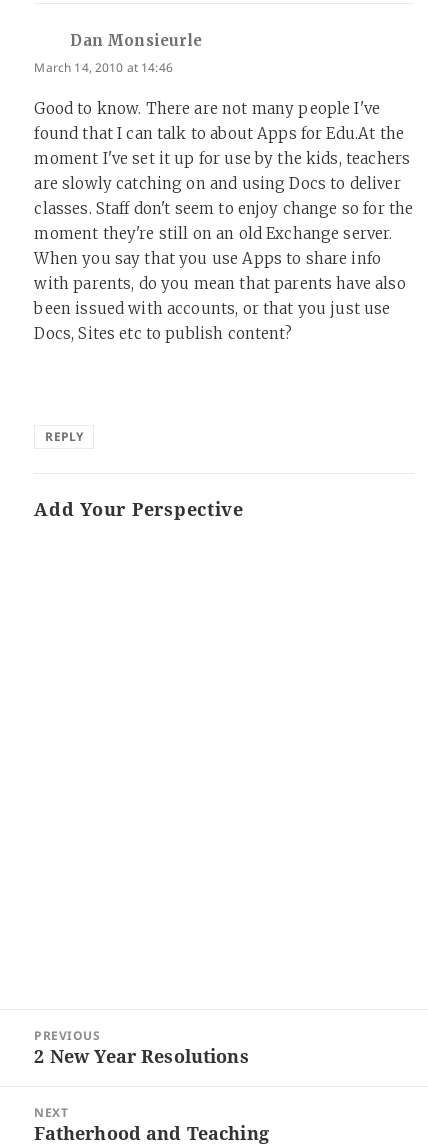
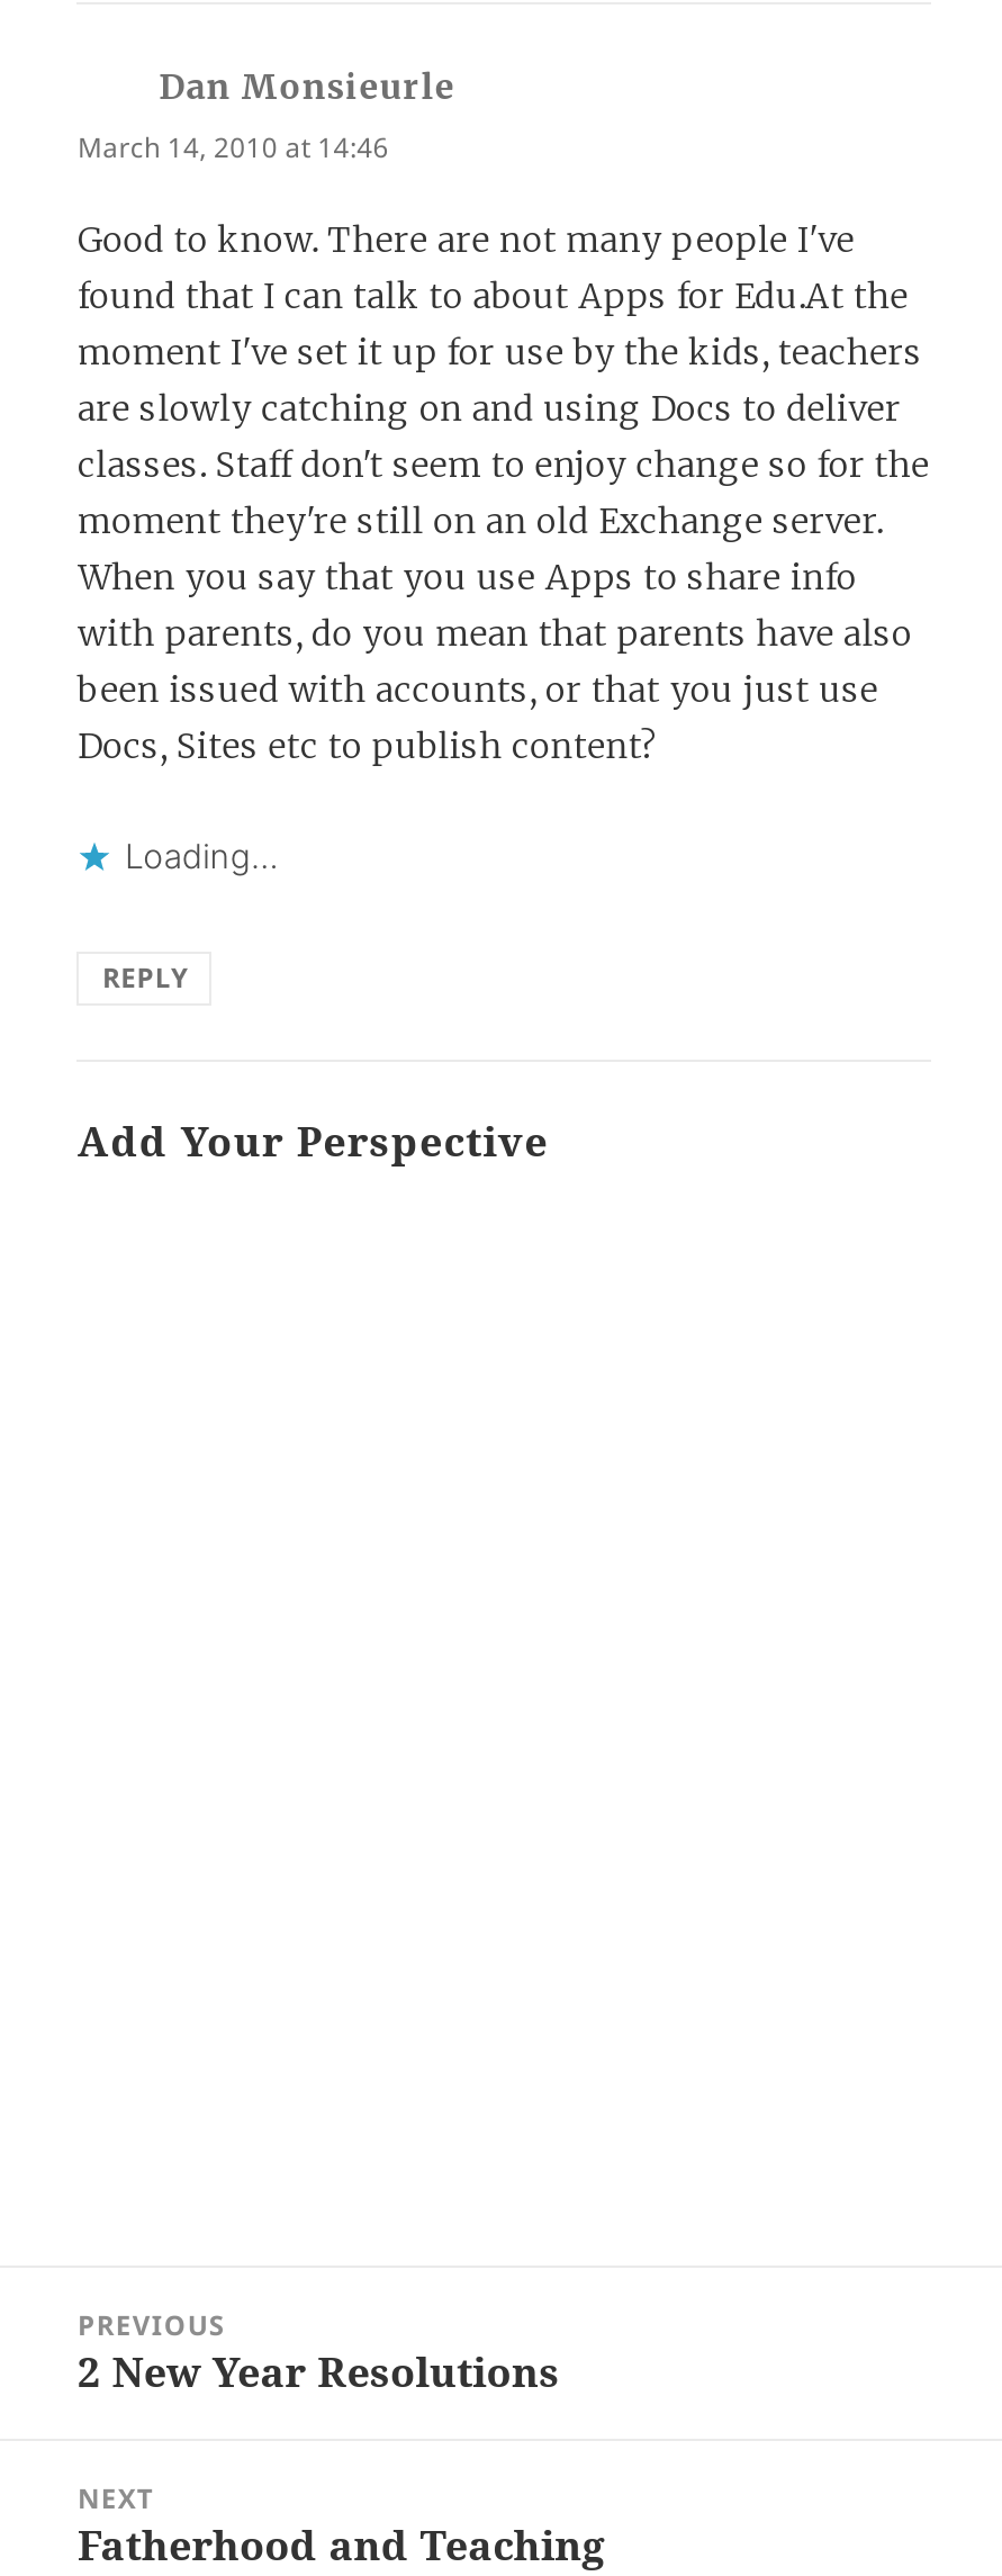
none -> [125,834,279,877] Loading...

